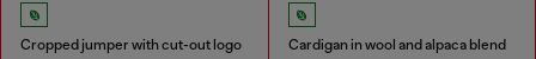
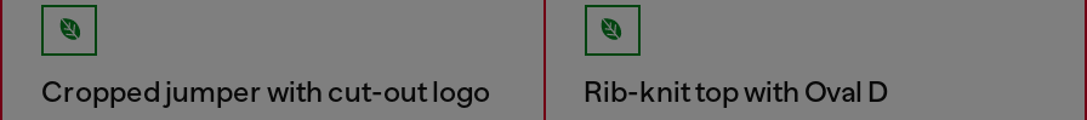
[288,37,505,53] Cardigan in wool and alpaca blend -> [584,75,889,109] Rib-knit top with Oval D

